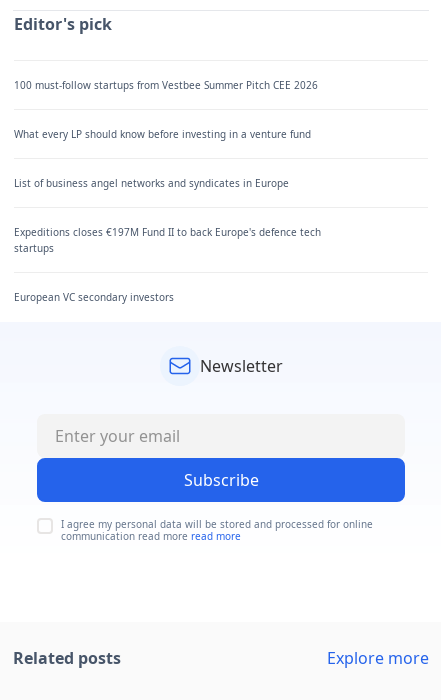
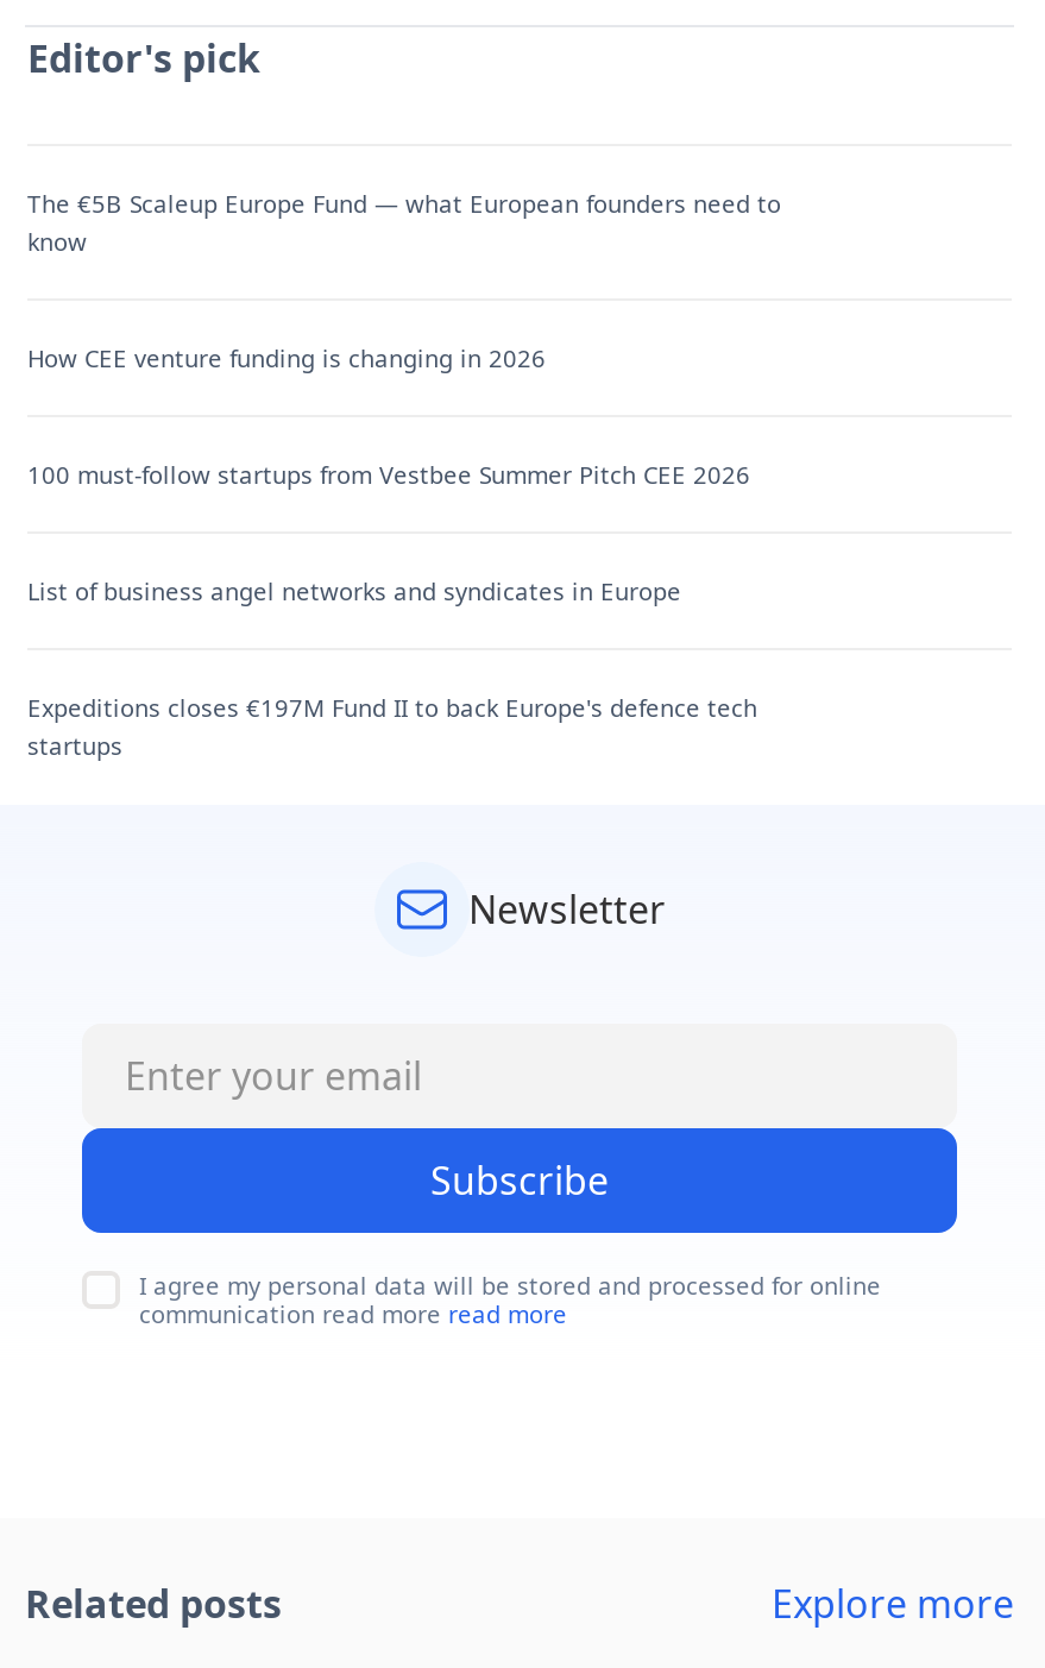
none -> [27,187,781,375] The €5B Scaleup Europe Fund — what European founders need to | know | How CEE venture funding is changing in 2026
moved [14,78,318,92] -> [27,458,750,491]: 100 must-follow startups from Vestbee Summer Pitch CEE 2026
[14,127,311,141] What every LP should know before investing in a venture fund -> none
moved [14,176,321,255] -> [27,575,757,763]: List of business angel networks and syndicates in Europe | Expeditions closes €197M Fund II to back Europe's defence tech | startups
[14,290,174,304] European VC secondary investors -> none

